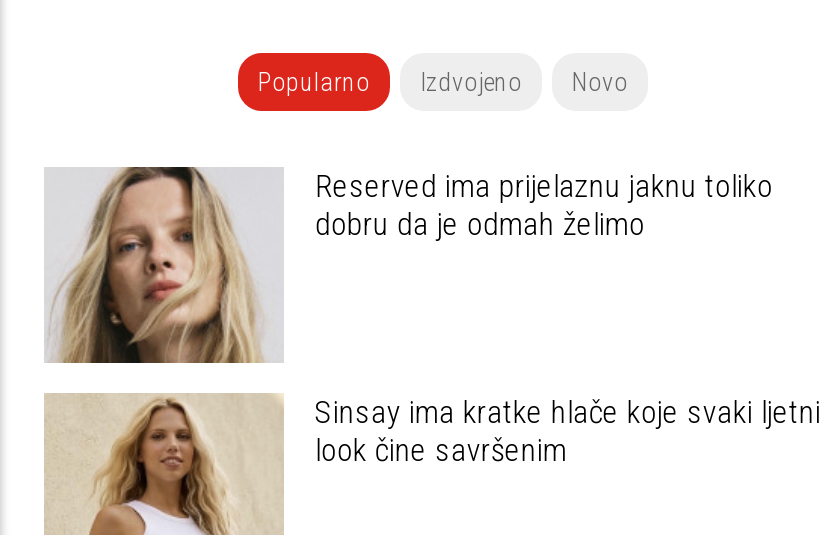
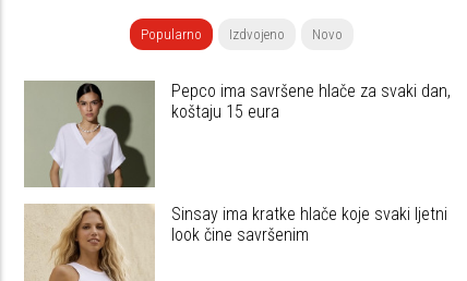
[46,167,773,365] [image] | Reserved ima prijelaznu jaknu toliko | dobru da je odmah želimo -> [24,81,451,188] [image] | Pepco ima savršene hlače za svaki dan, | koštaju 15 eura

